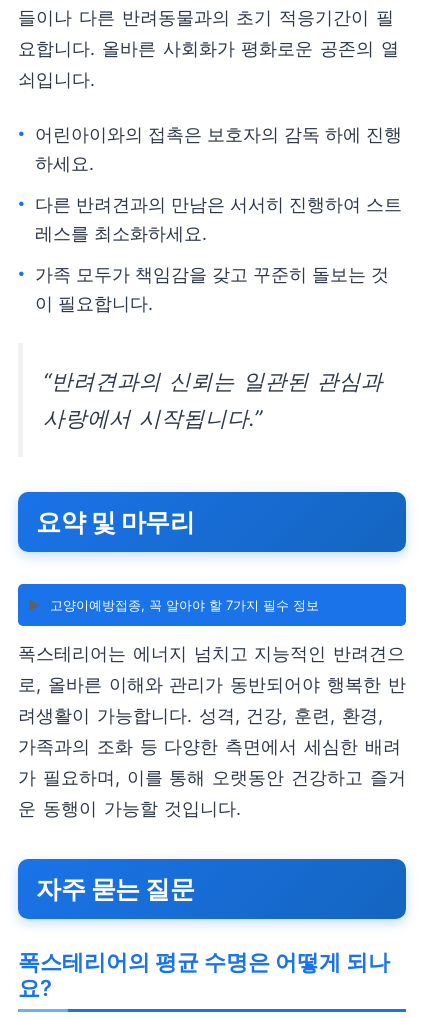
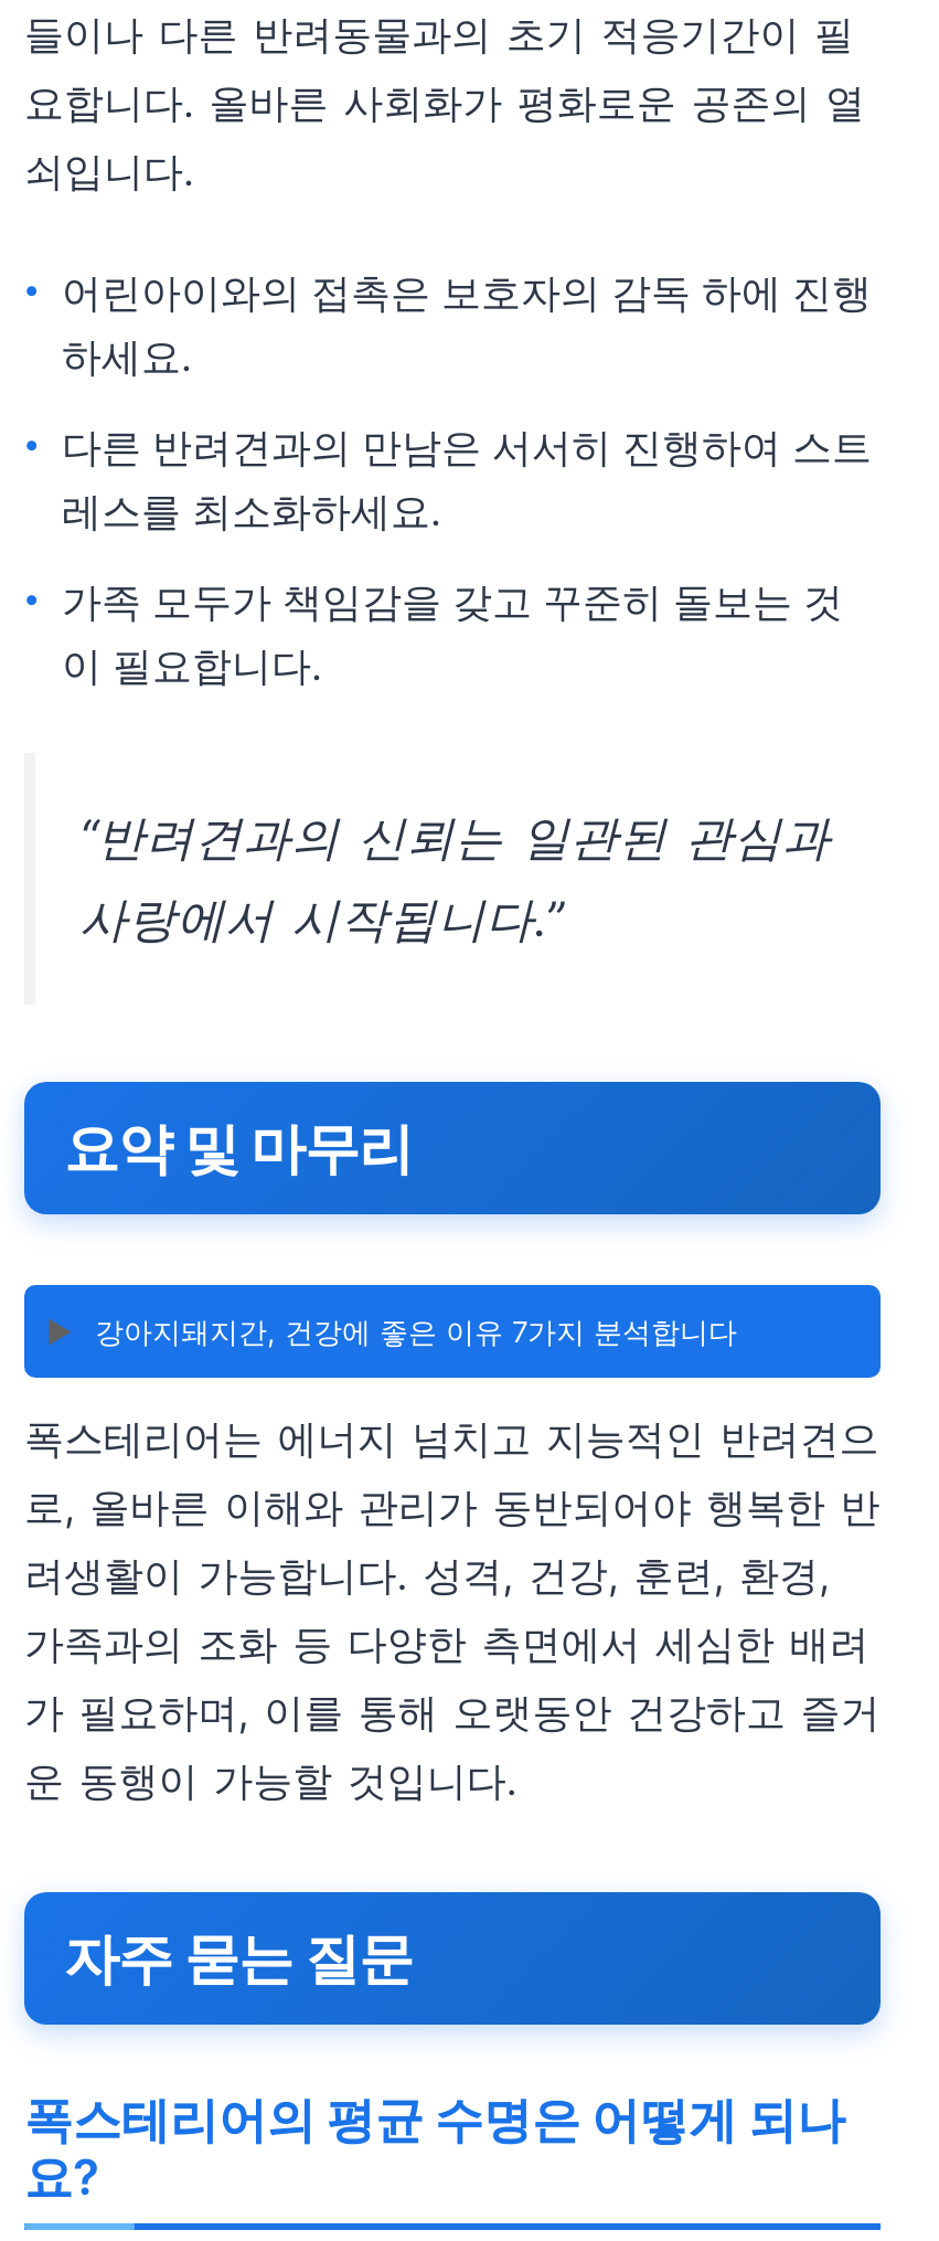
[50,597,319,613] 고양이예방접종, 꼭 알아야 할 7가지 필수 정보 -> [95,1314,737,1349] 강아지돼지간, 건강에 좋은 이유 7가지 분석합니다

